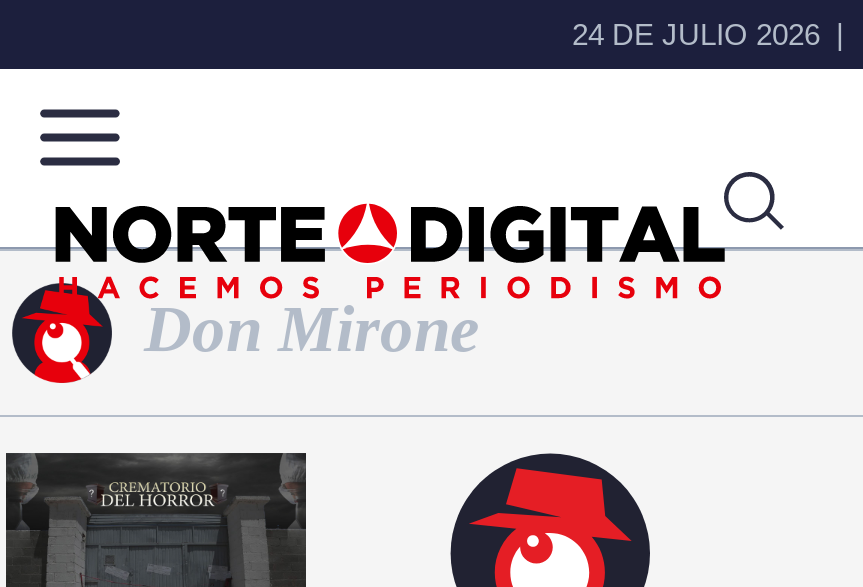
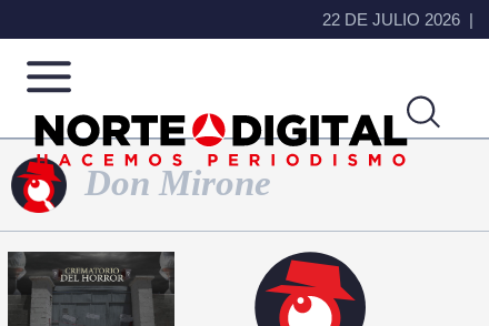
[572,17,820,51] 24 DE JULIO 2026 -> [322,10,460,29] 22 DE JULIO 2026

